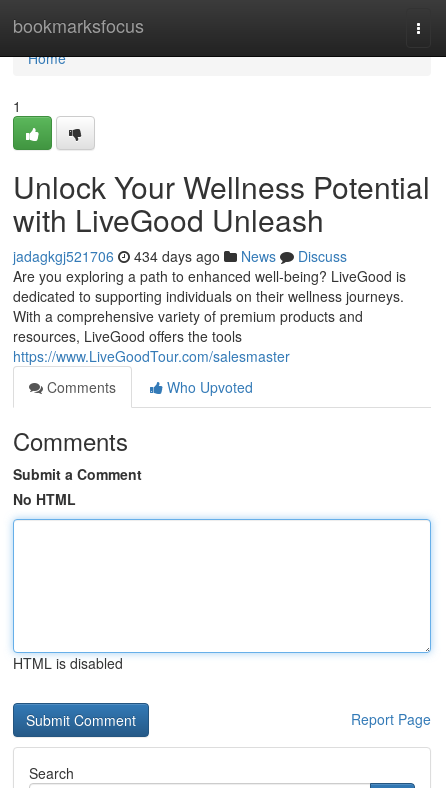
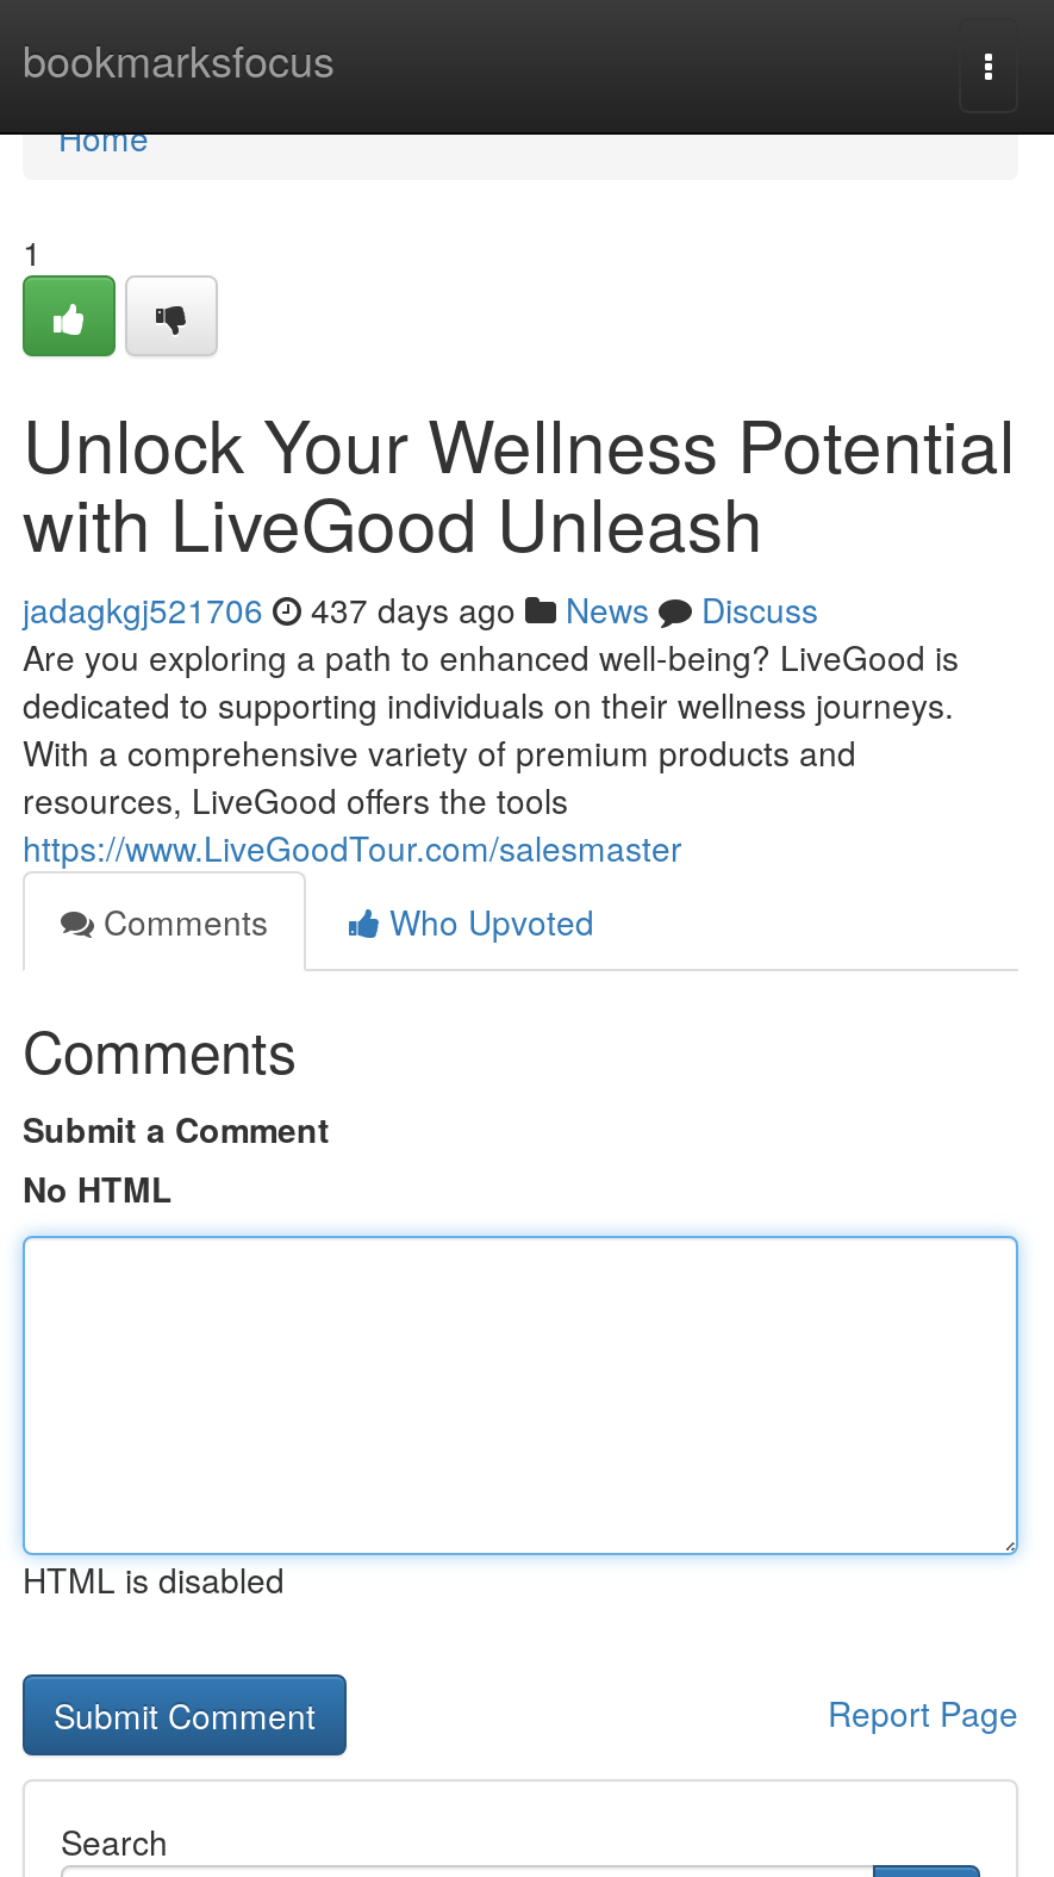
[13,246,347,266] jadagkgj521706 434 days ago News Discuss -> [23,585,818,633] jadagkgj521706 437 days ago News Discuss

